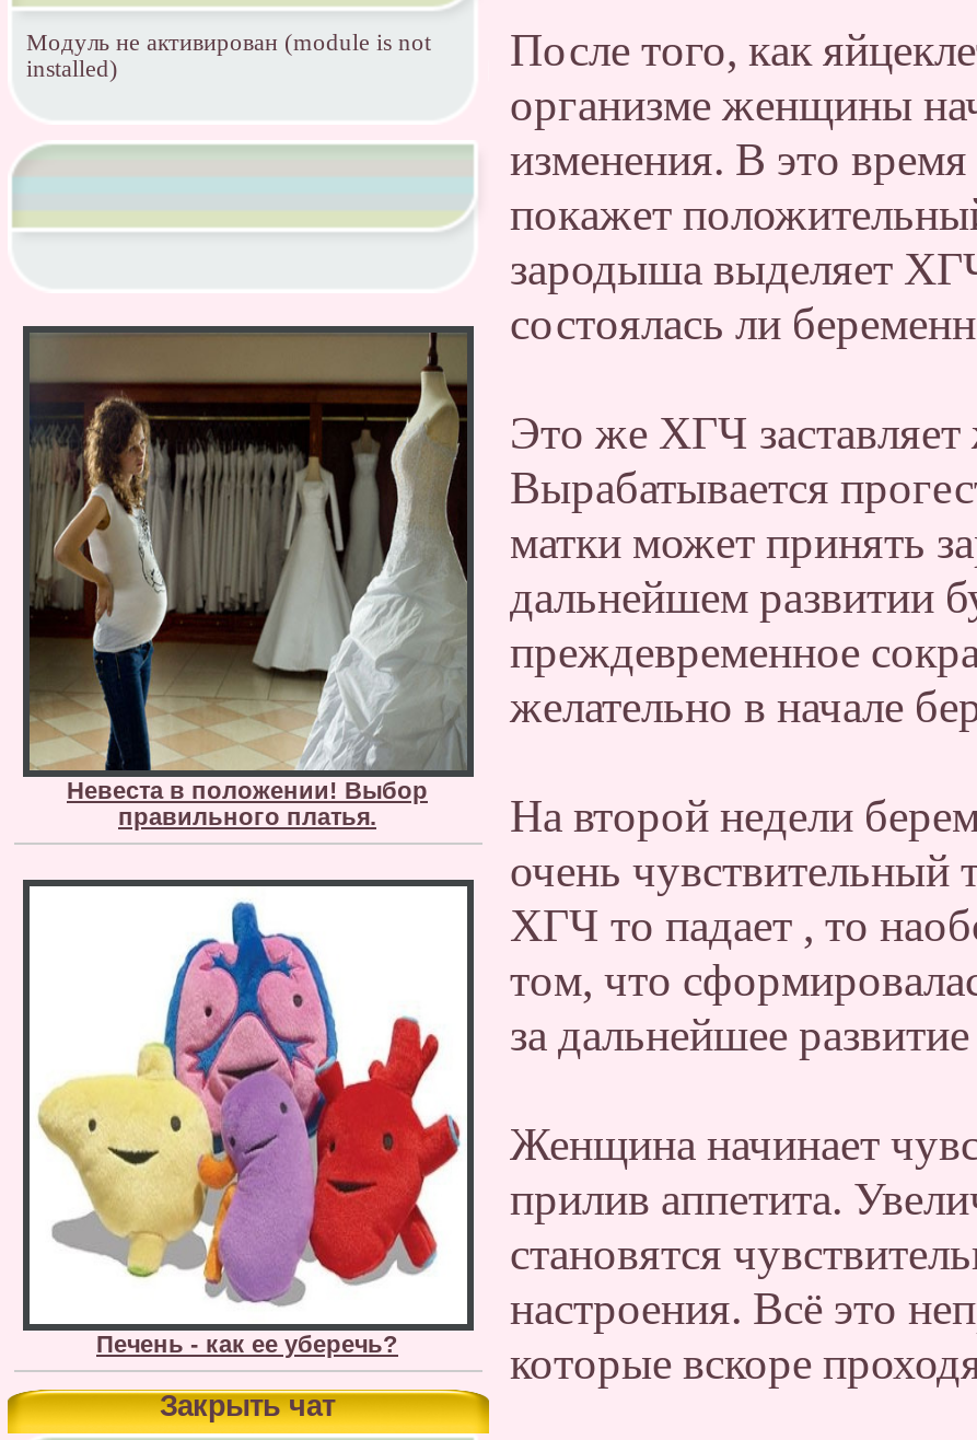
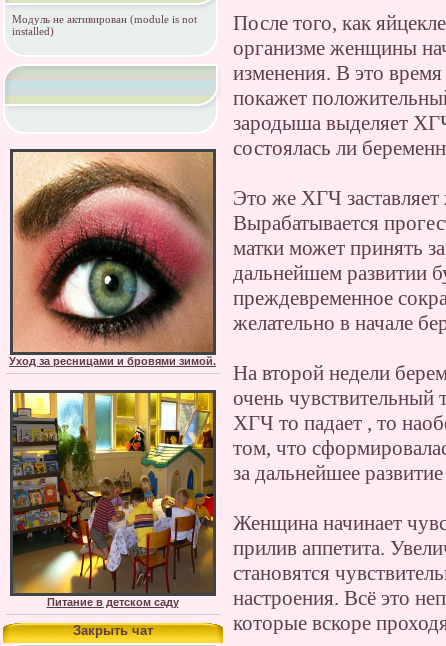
[27,333,469,829] [image] | Невеста в положении! Выбор | правильного платья. -> [9,151,216,367] [image] | Уход за ресницами и бровями зимой.
[23,853,474,1357] [image] | Печень - как ее уберечь? -> [9,389,217,608] [image] | Питание в детском саду

